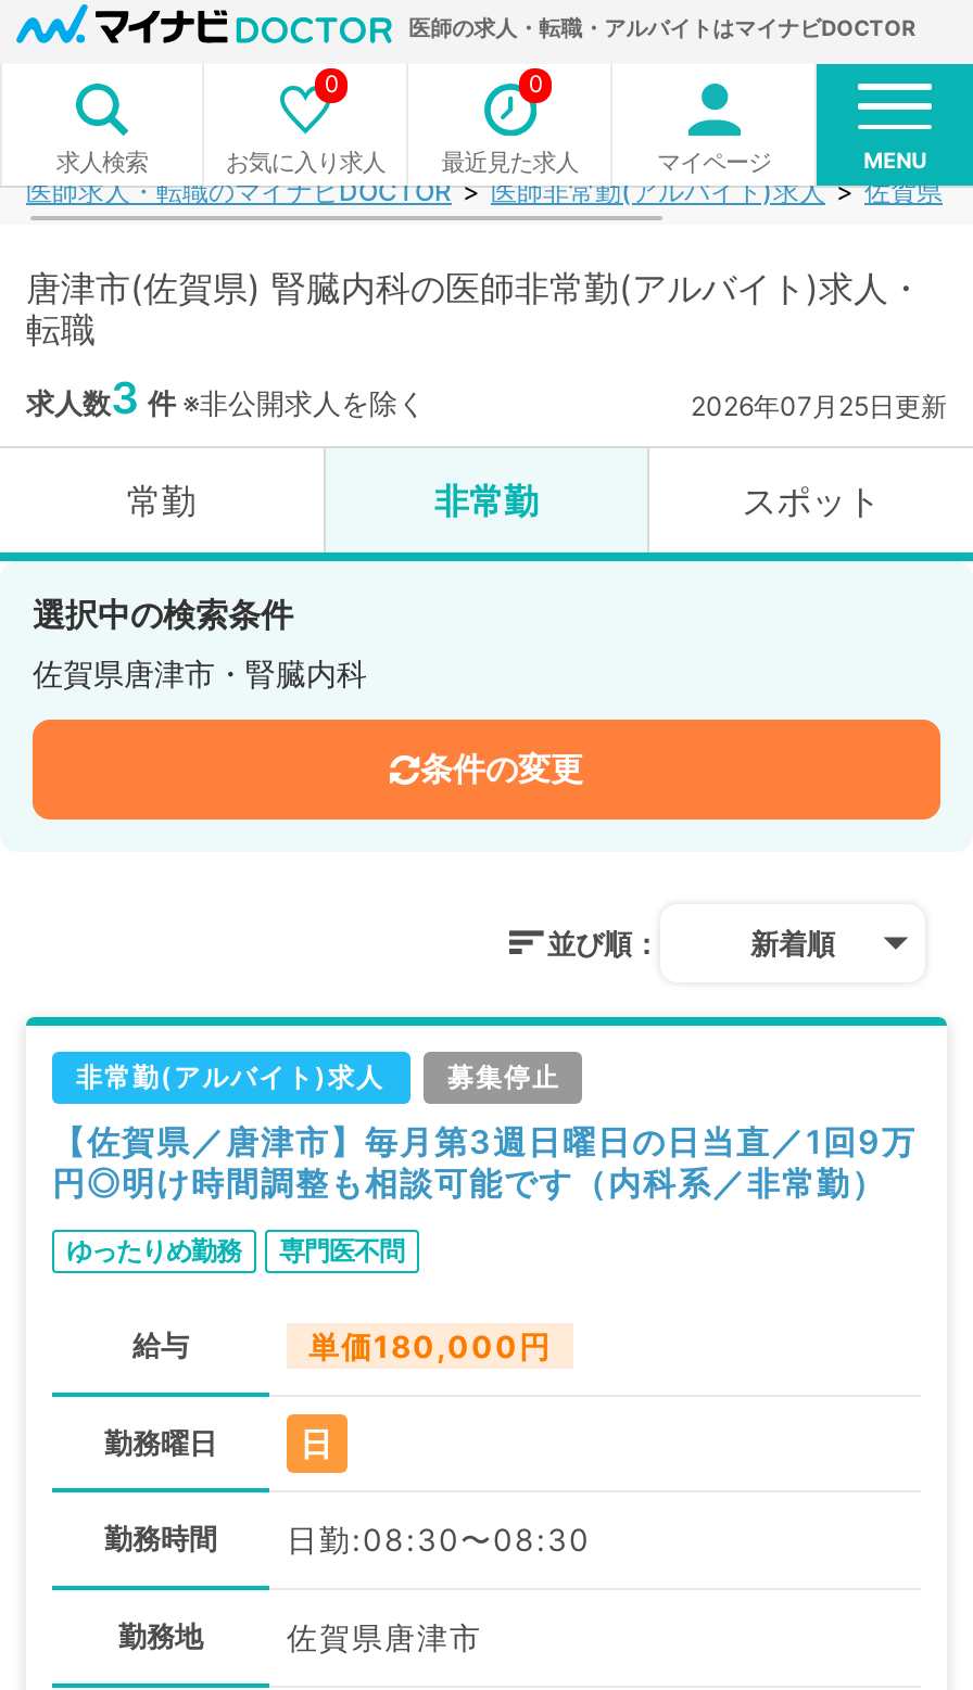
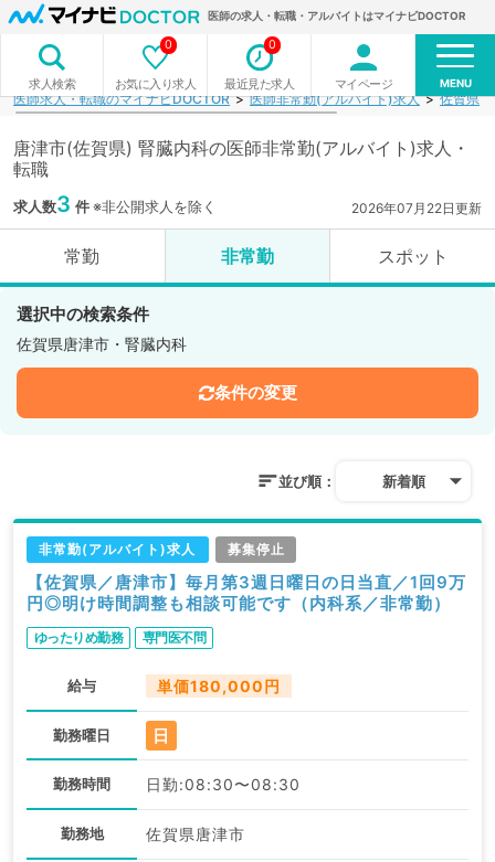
[691,390,947,422] 2026年07月25日更新 -> [351,200,482,216] 2026年07月22日更新

